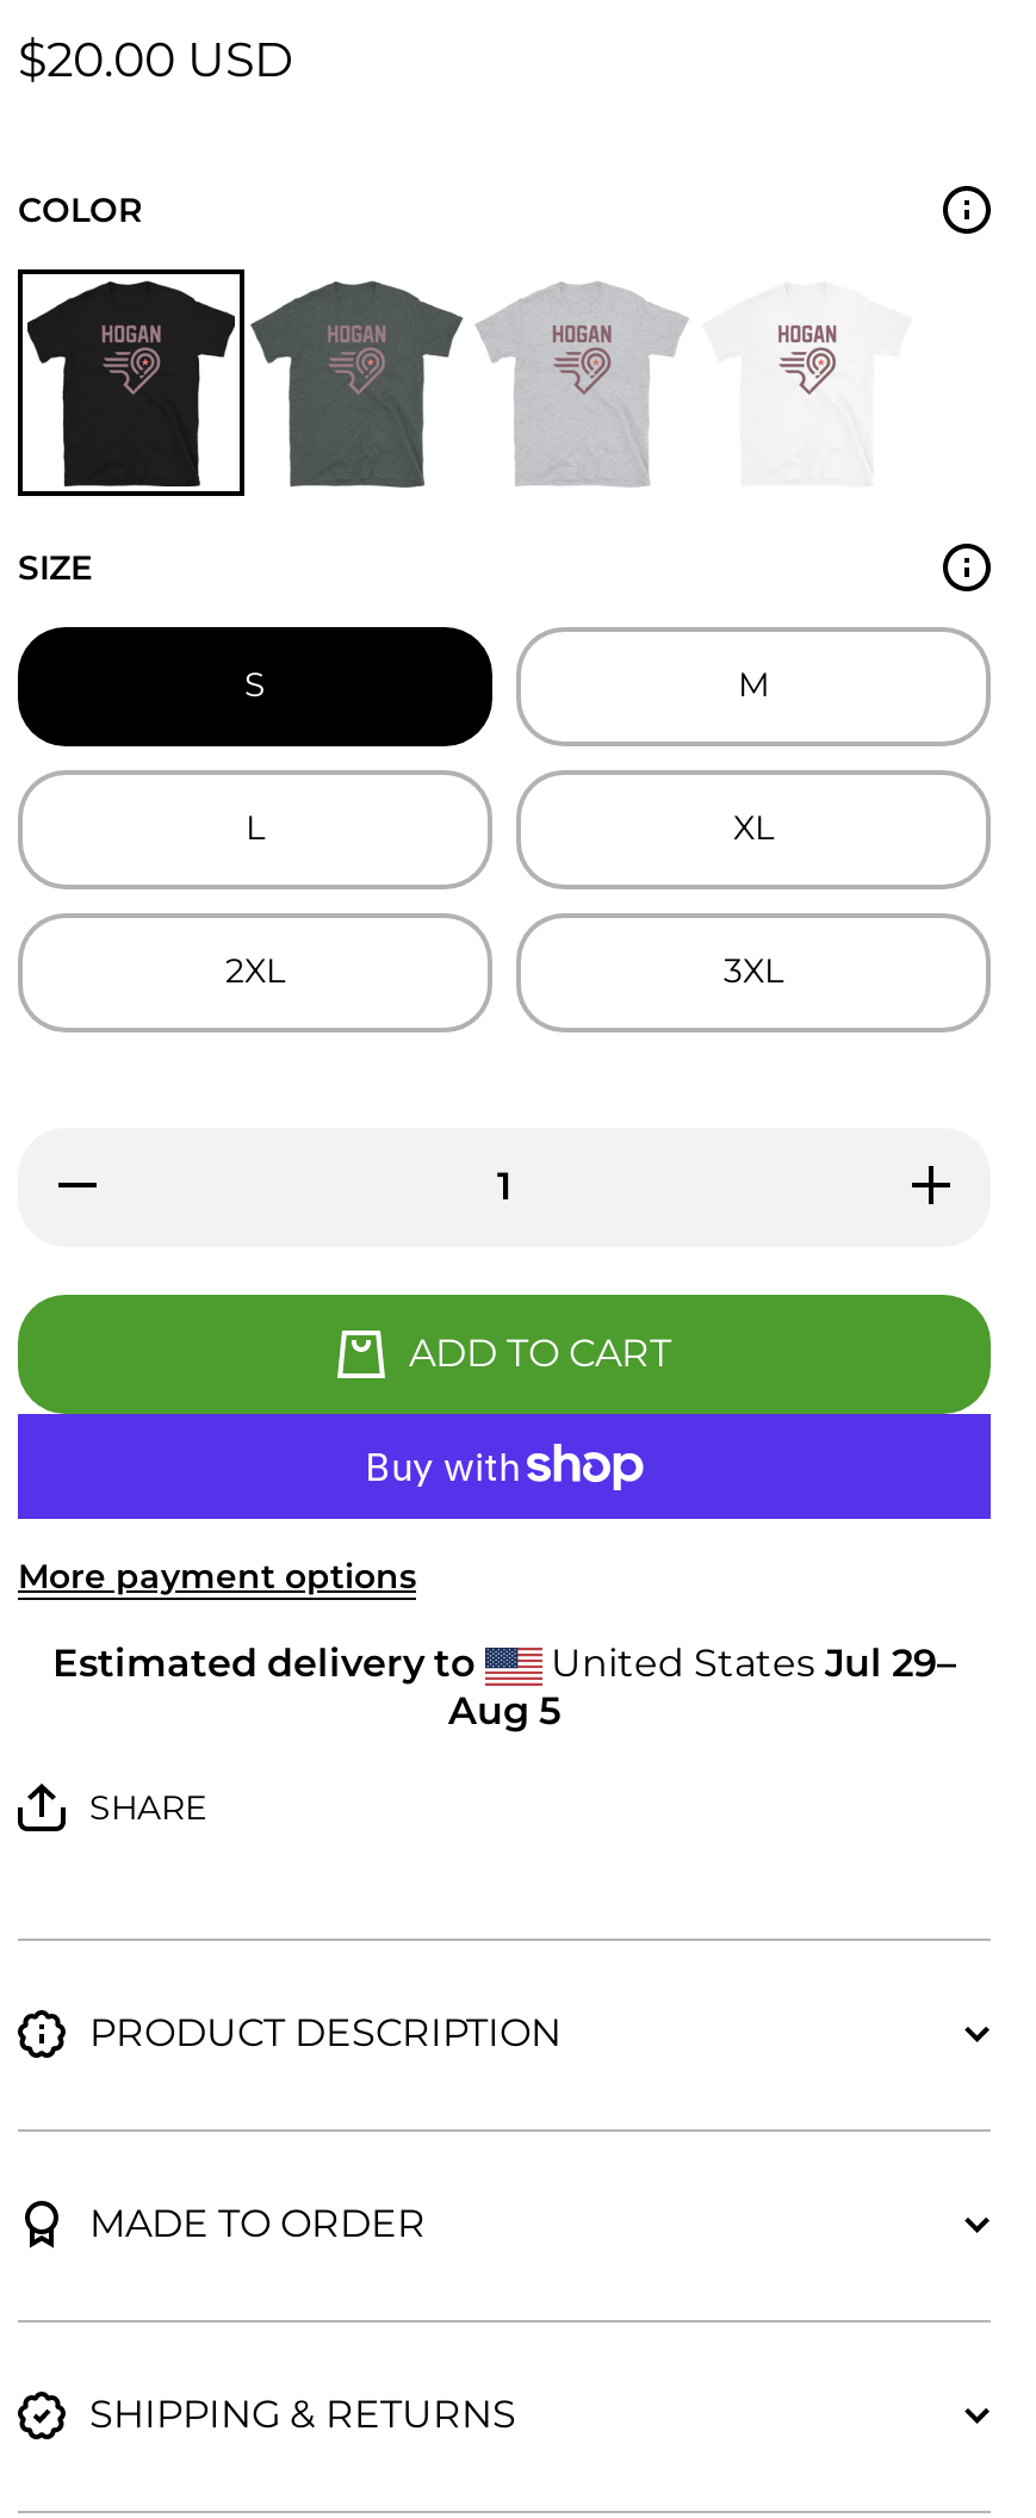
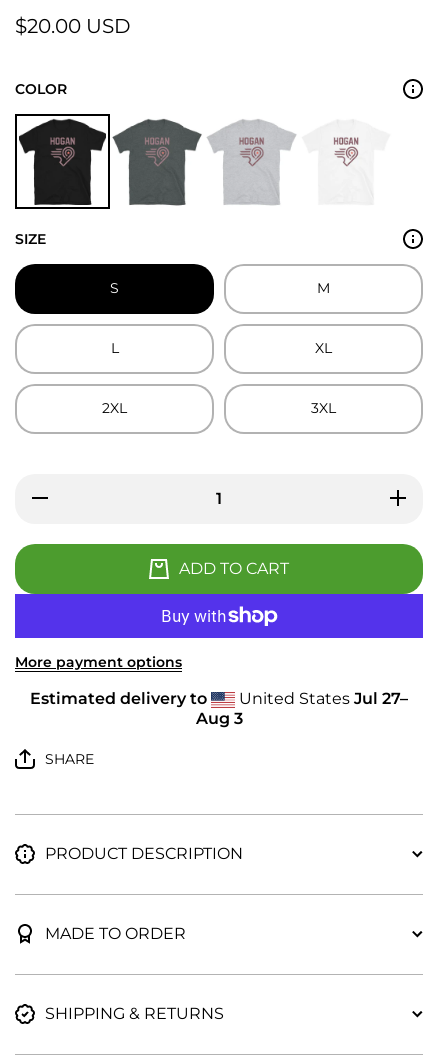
[541,1639,956,1685] United States Jul 29– -> [235,688,408,707] United States Jul 27–
[448,1687,560,1732] Aug 5 -> [195,708,242,727] Aug 3

